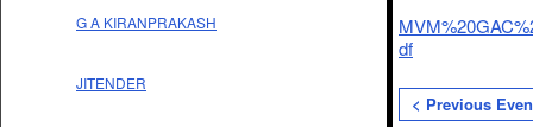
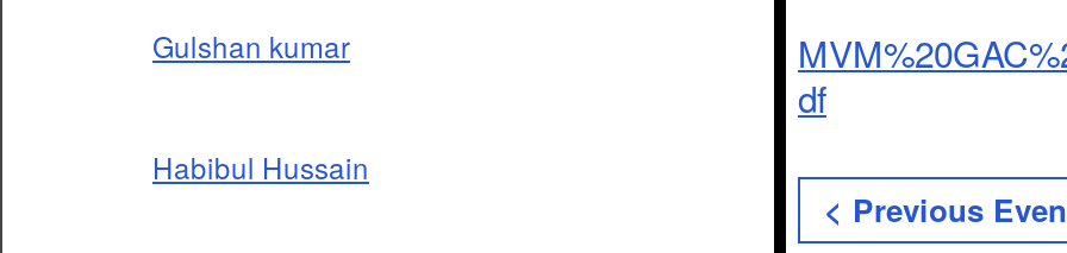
[76,12,217,32] G A KIRANPRAKASH -> [152,25,350,66] Gulshan kumar
[76,73,146,93] JITENDER -> [152,146,369,187] Habibul Hussain

